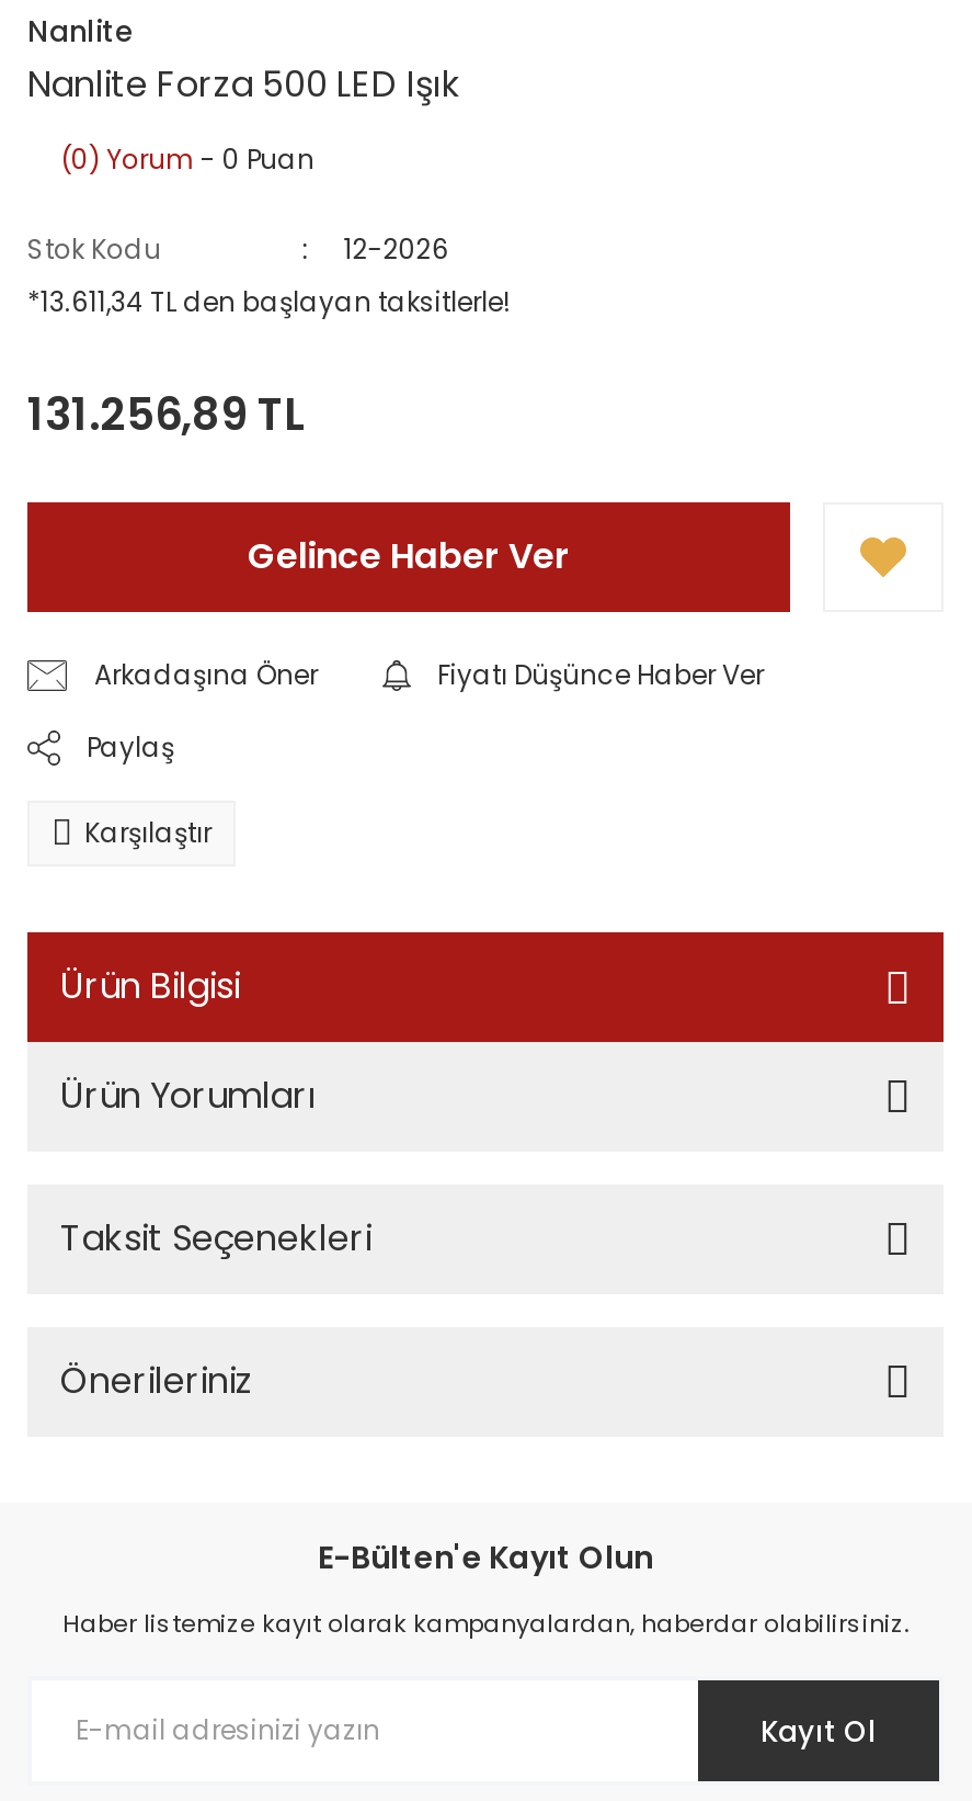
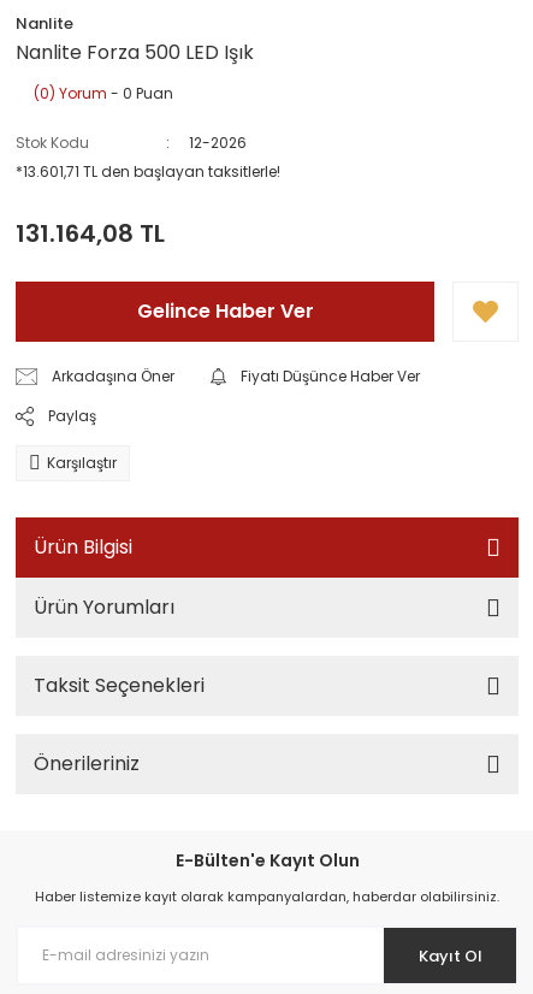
[27,283,510,320] *13.611,34 TL den başlayan taksitlerle! -> [16,161,280,182] *13.601,71 TL den başlayan taksitlerle!
[27,384,304,445] 131.256,89 TL -> [16,217,165,250] 131.164,08 TL

